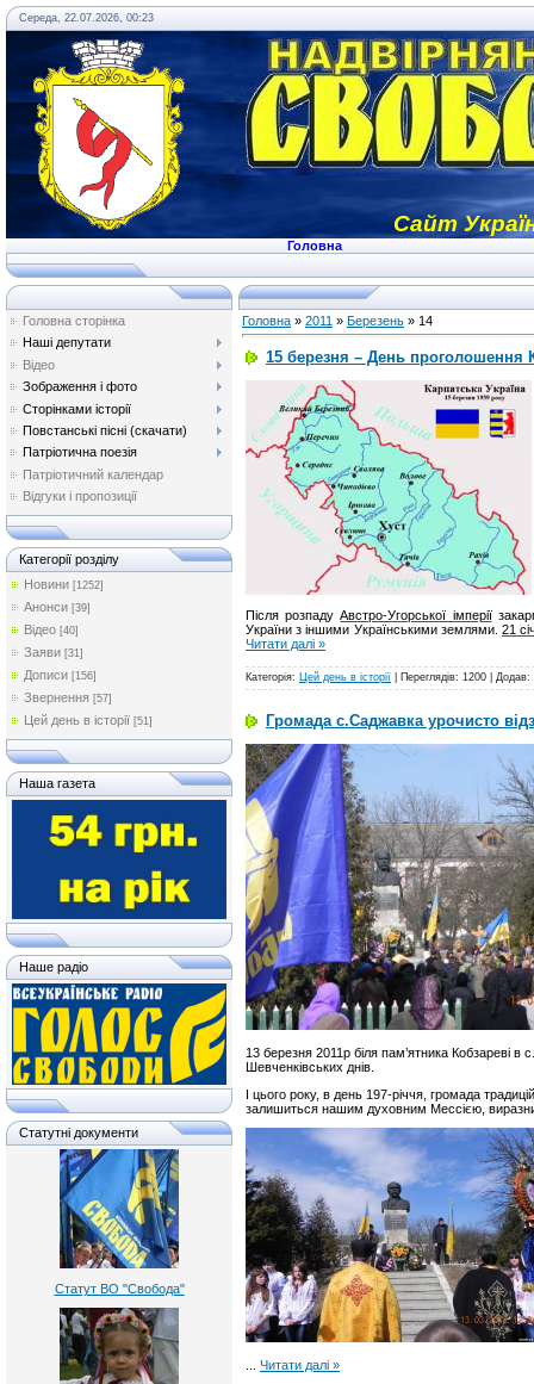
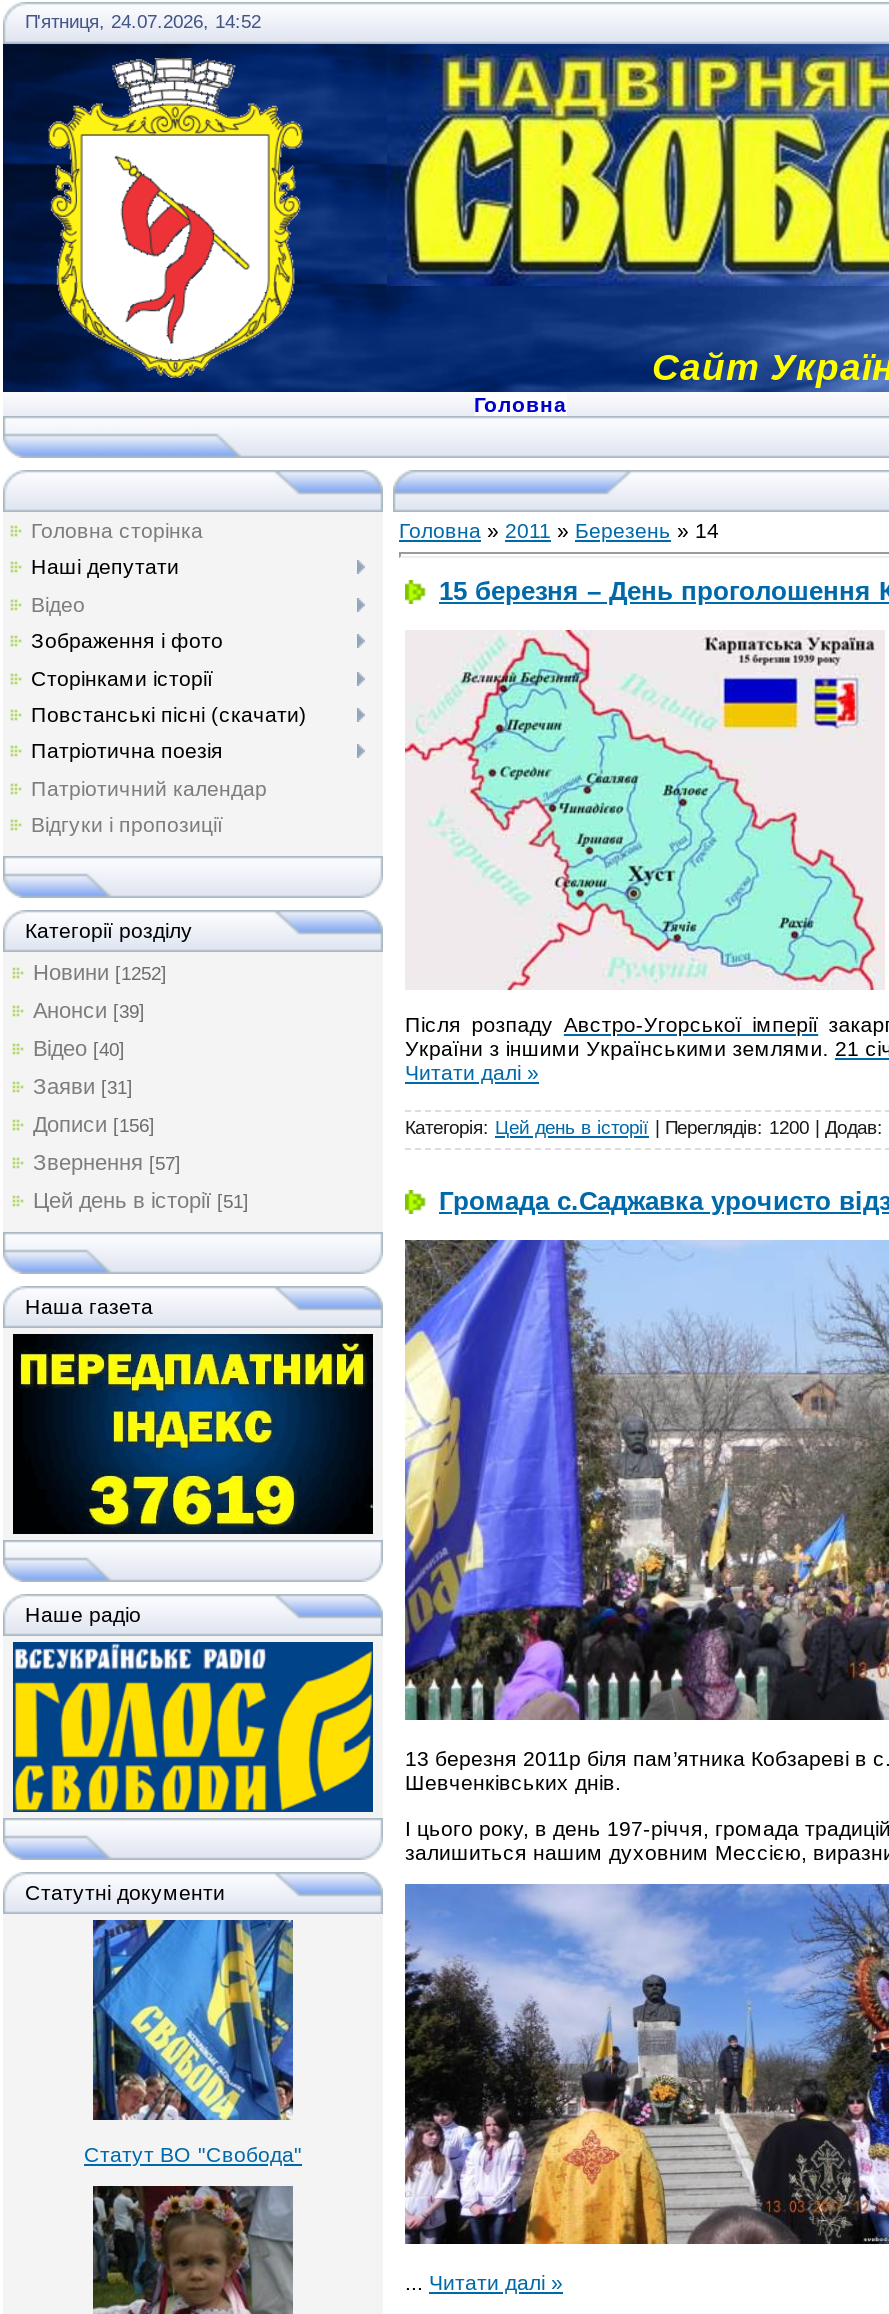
[19,12,154,24] Середа, 22.07.2026, 00:23 -> [25,12,261,32] П'ятниця, 24.07.2026, 14:52
[11,799,228,920] [image] -> [11,1332,375,1536] [image]

